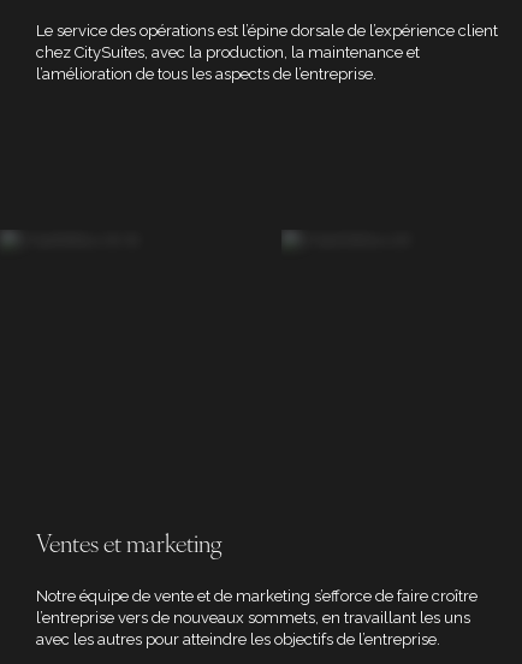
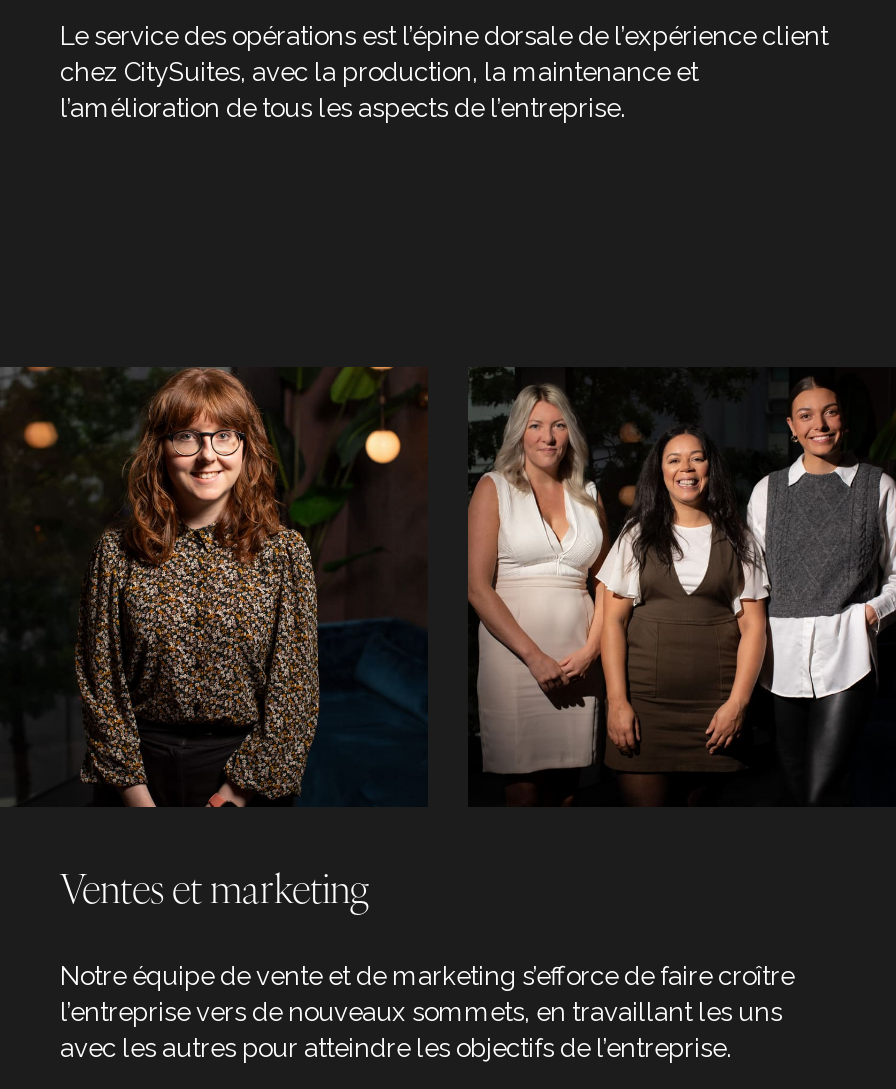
none -> [6,365,404,809] [image]
none -> [466,369,890,803] [image]

